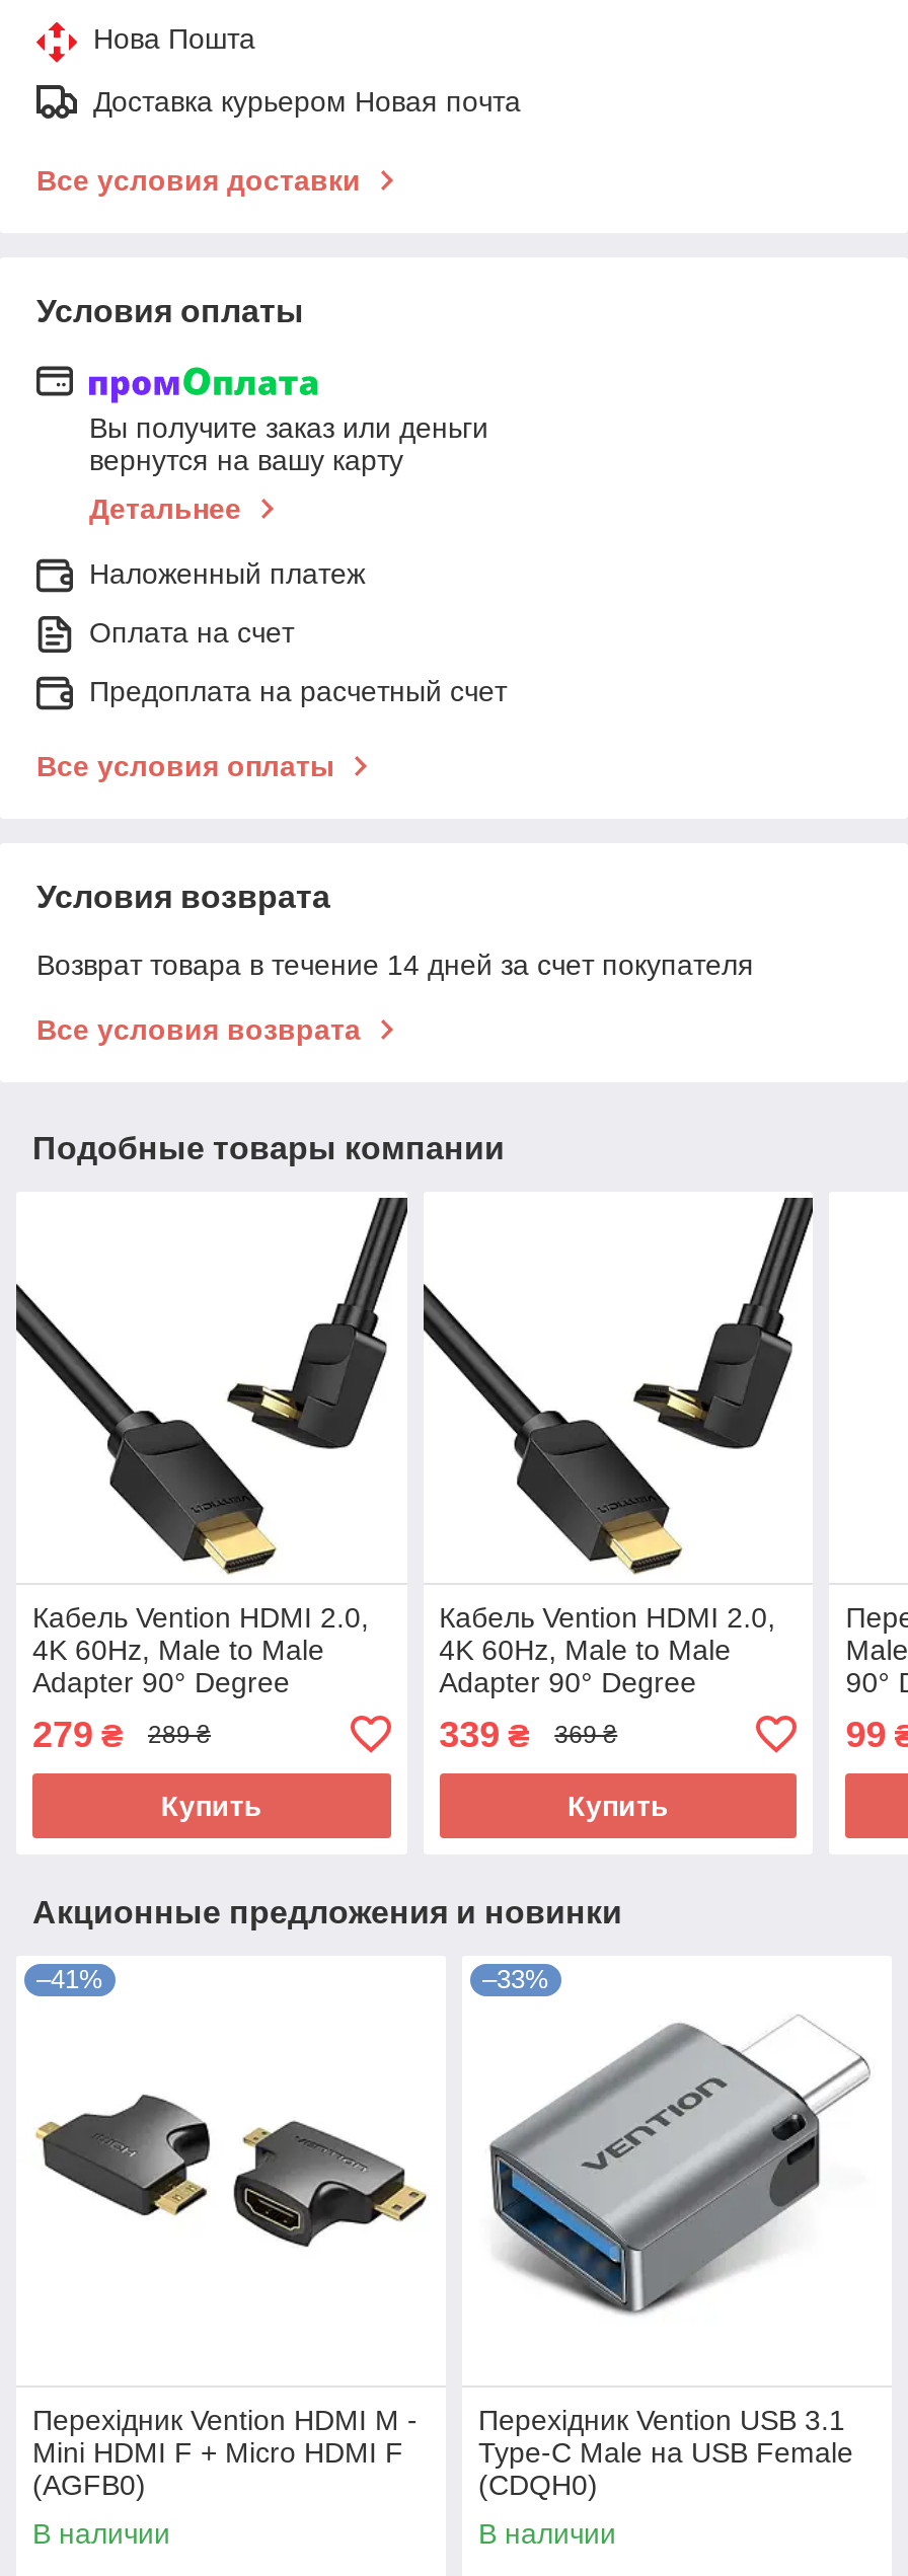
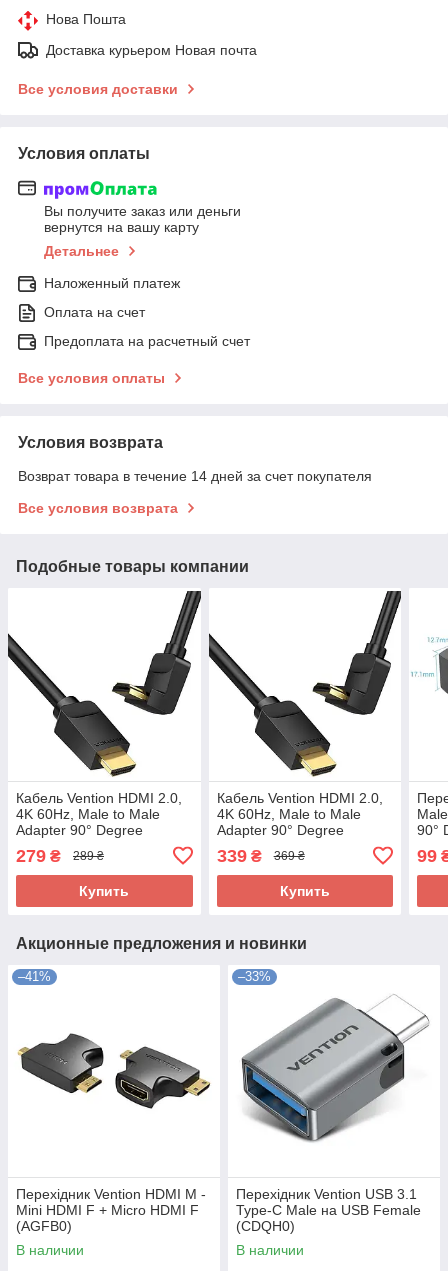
none -> [411,637,445,694] [image]

